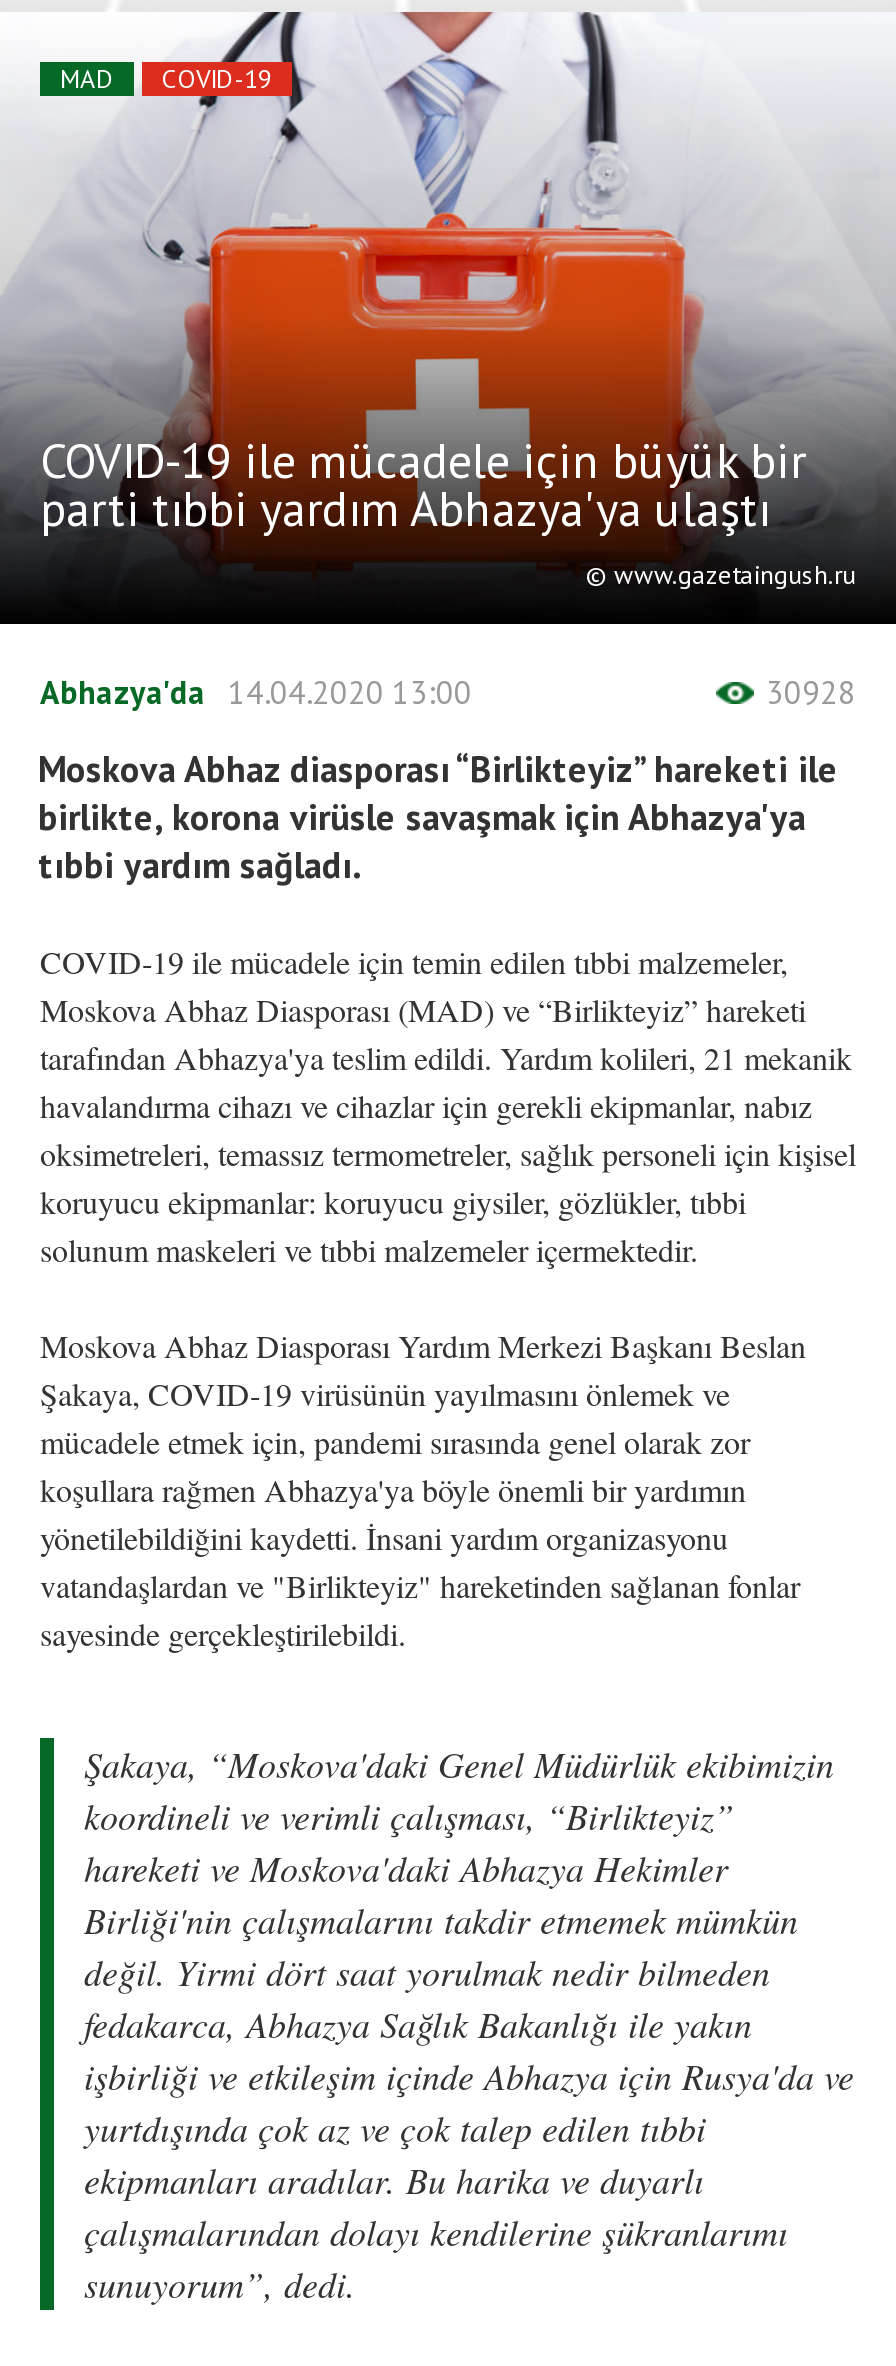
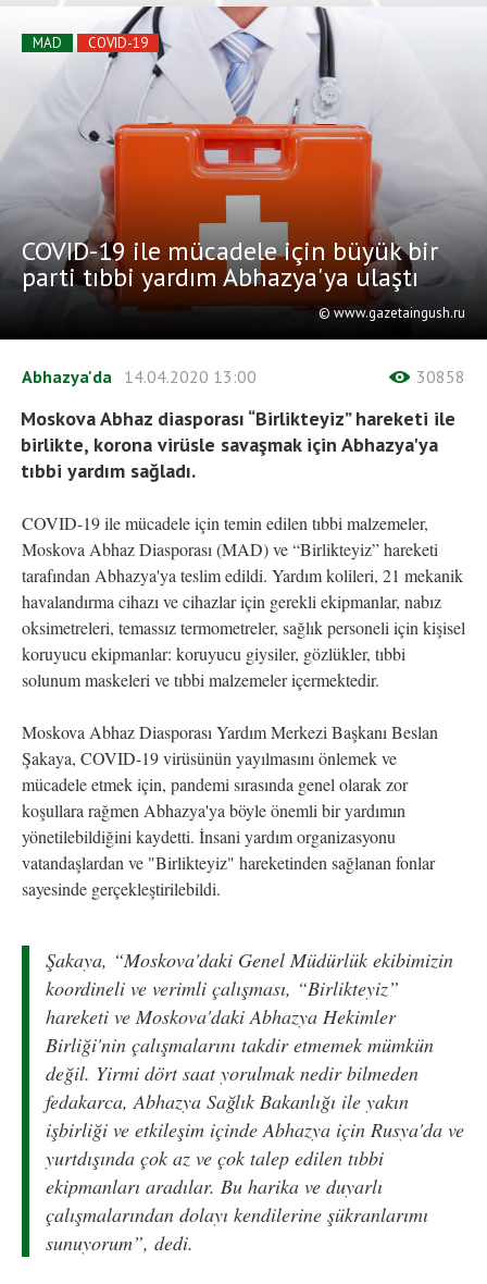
[766,672,856,712] 30928 -> [416,366,465,387] 30858

